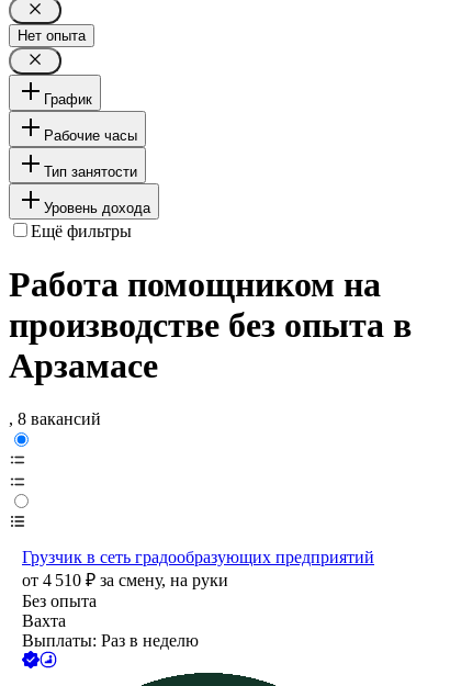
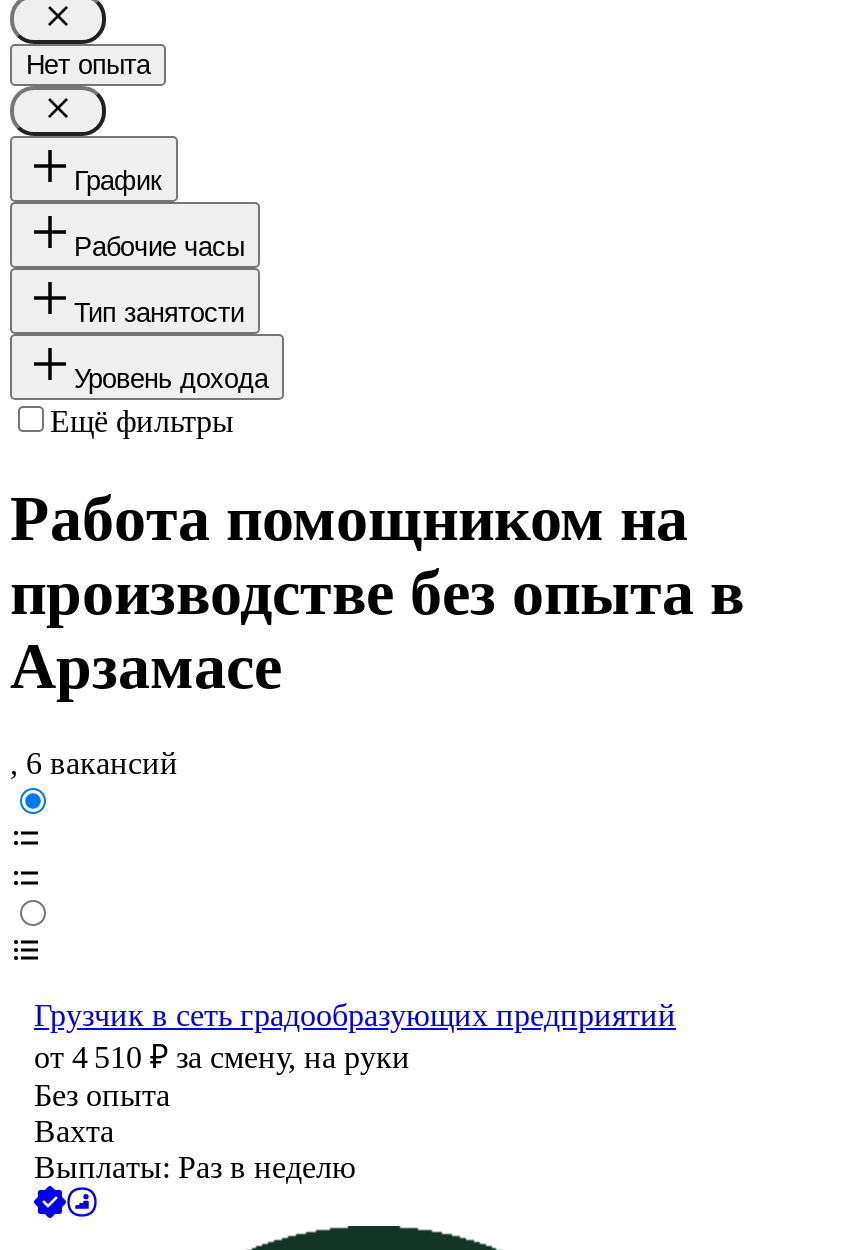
[9,410,101,429] , 8 вакансий -> [10,747,178,781] , 6 вакансий

